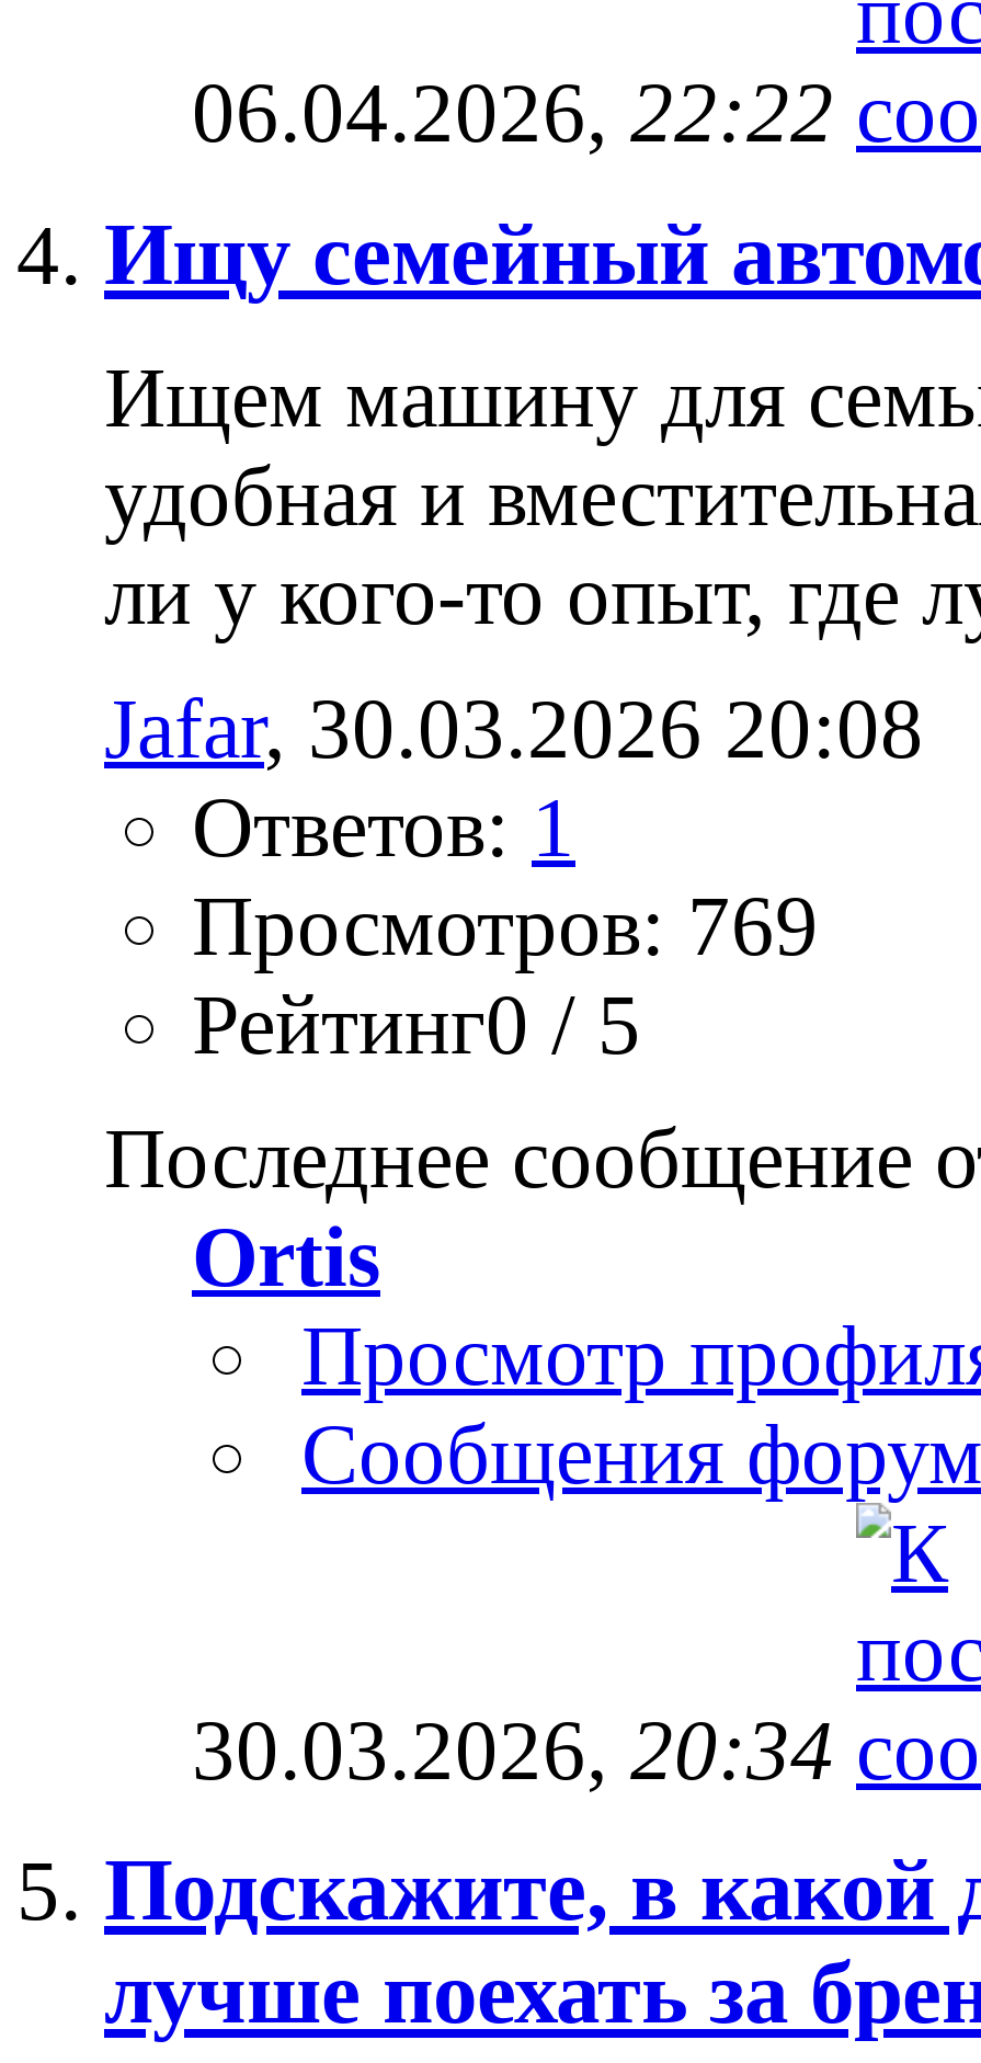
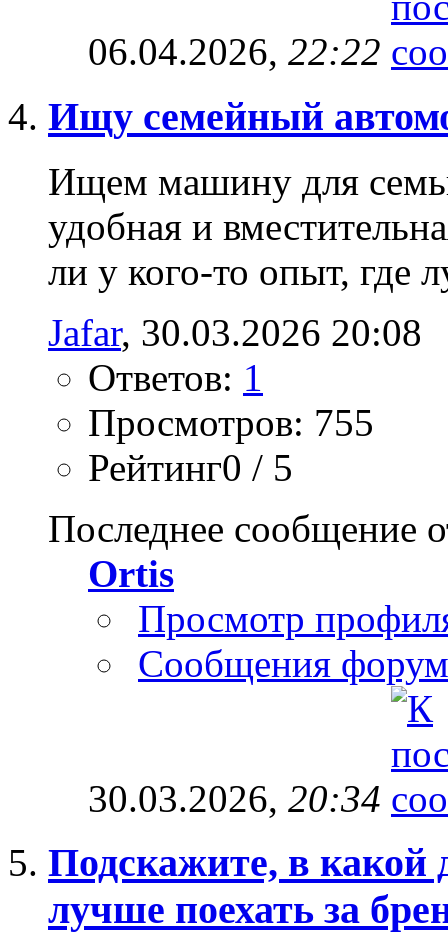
[192,878,819,972] Просмотров: 769 -> [88,401,374,444] Просмотров: 755

